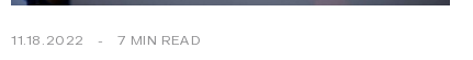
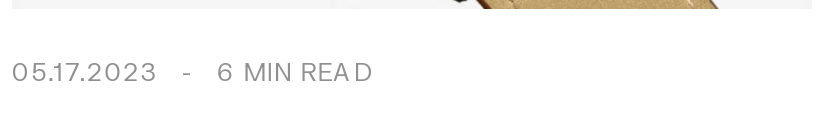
[11,31,85,49] 11.18.2022 -> [12,57,158,89] 05.17.2023
[117,31,200,49] 7 MIN READ -> [217,57,371,89] 6 MIN READ

